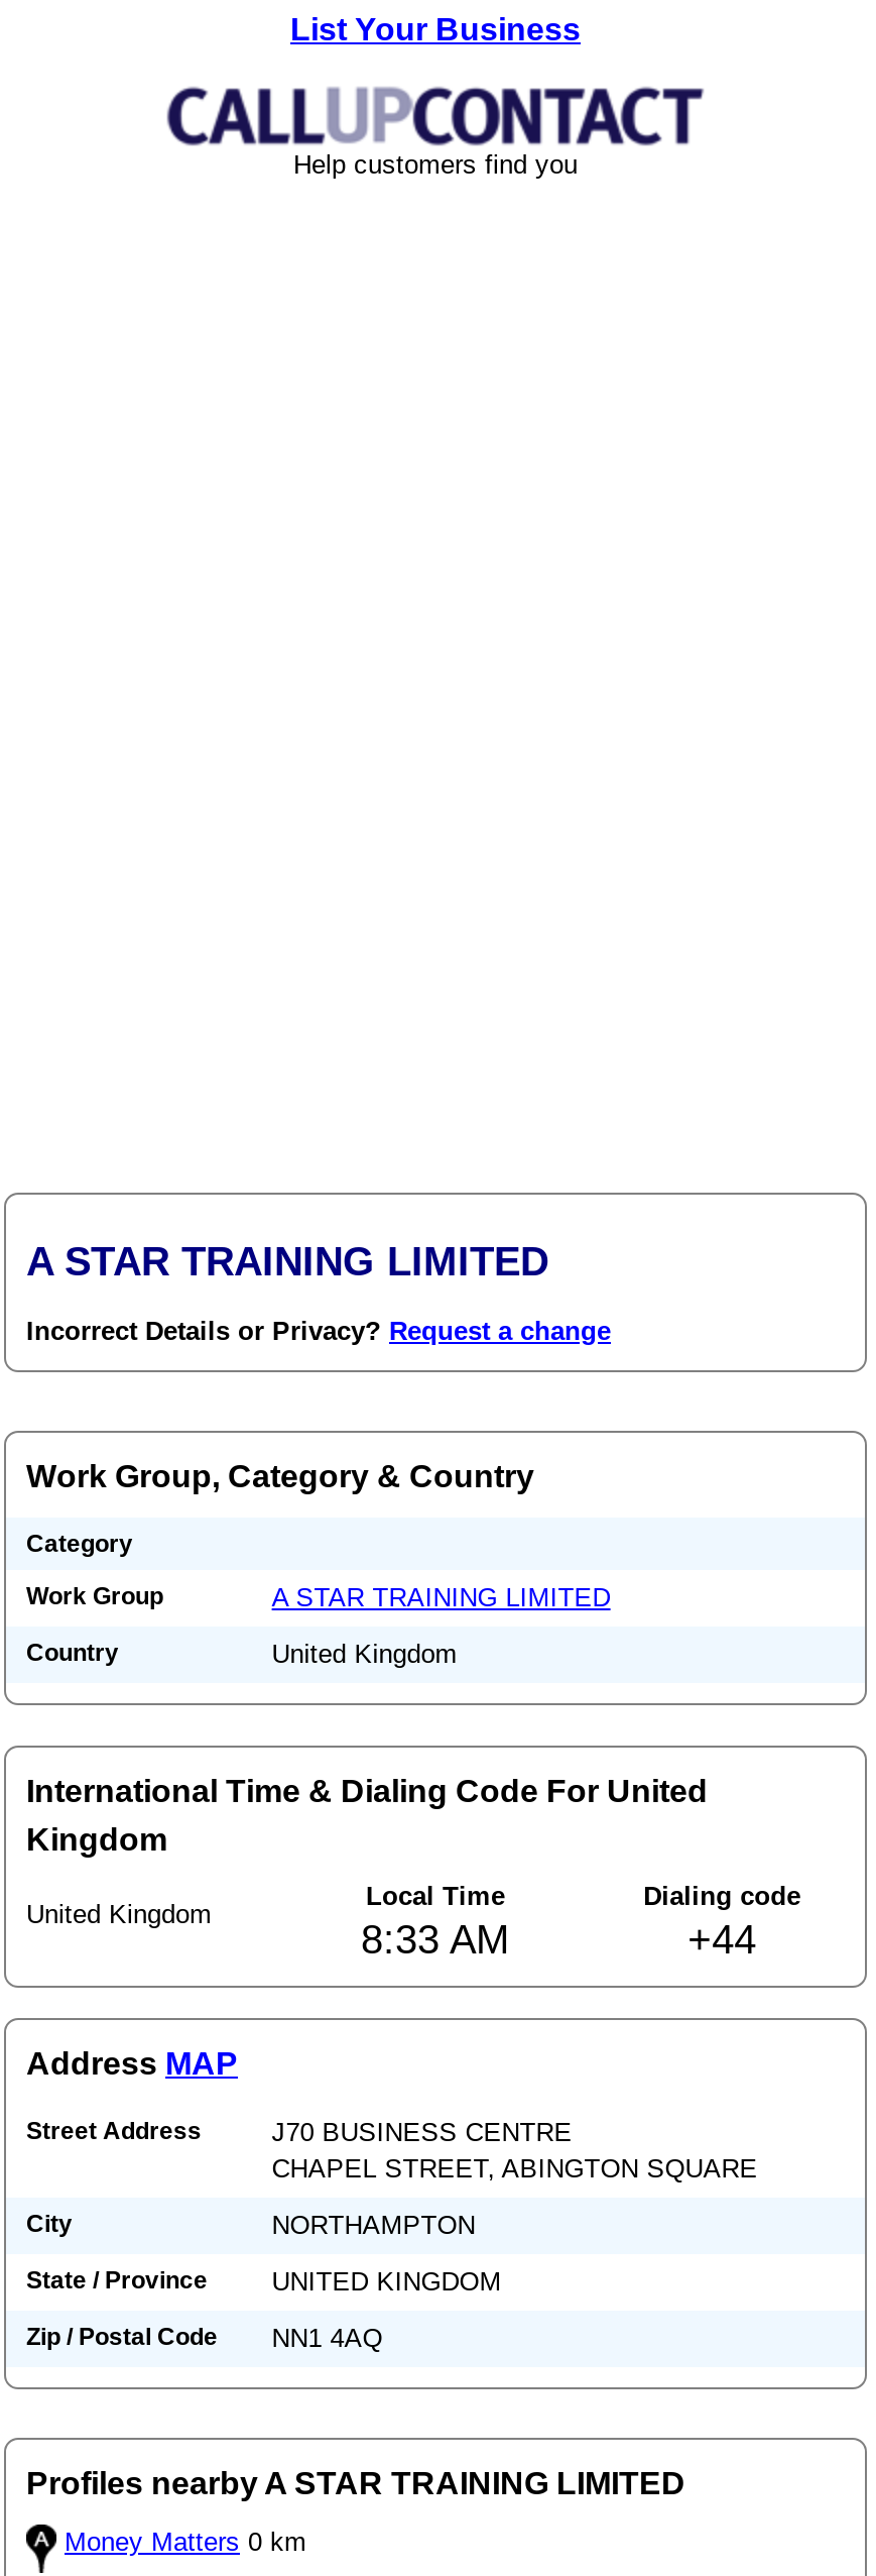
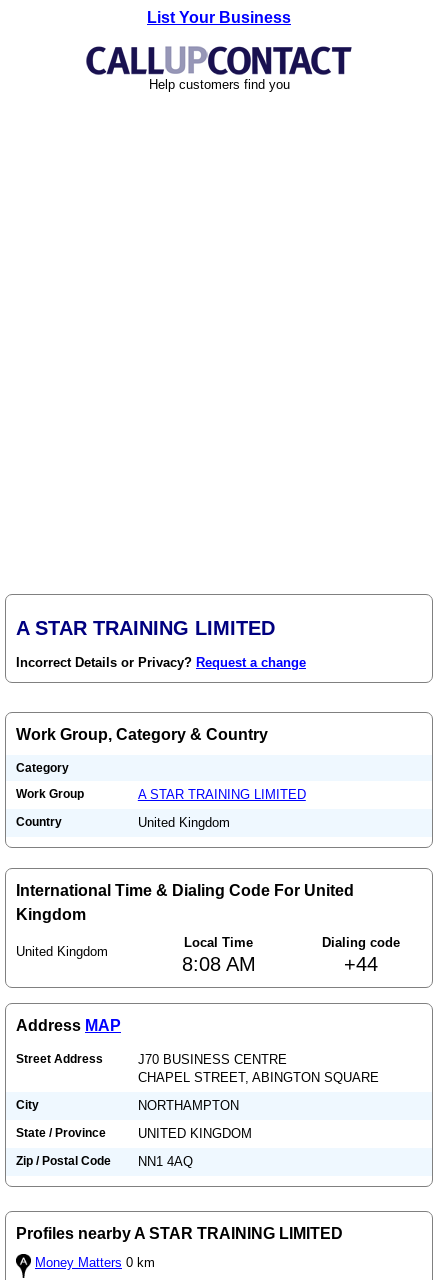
[361,1917,510,1962] 8:33 AM -> [182,953,256,975] 8:08 AM

